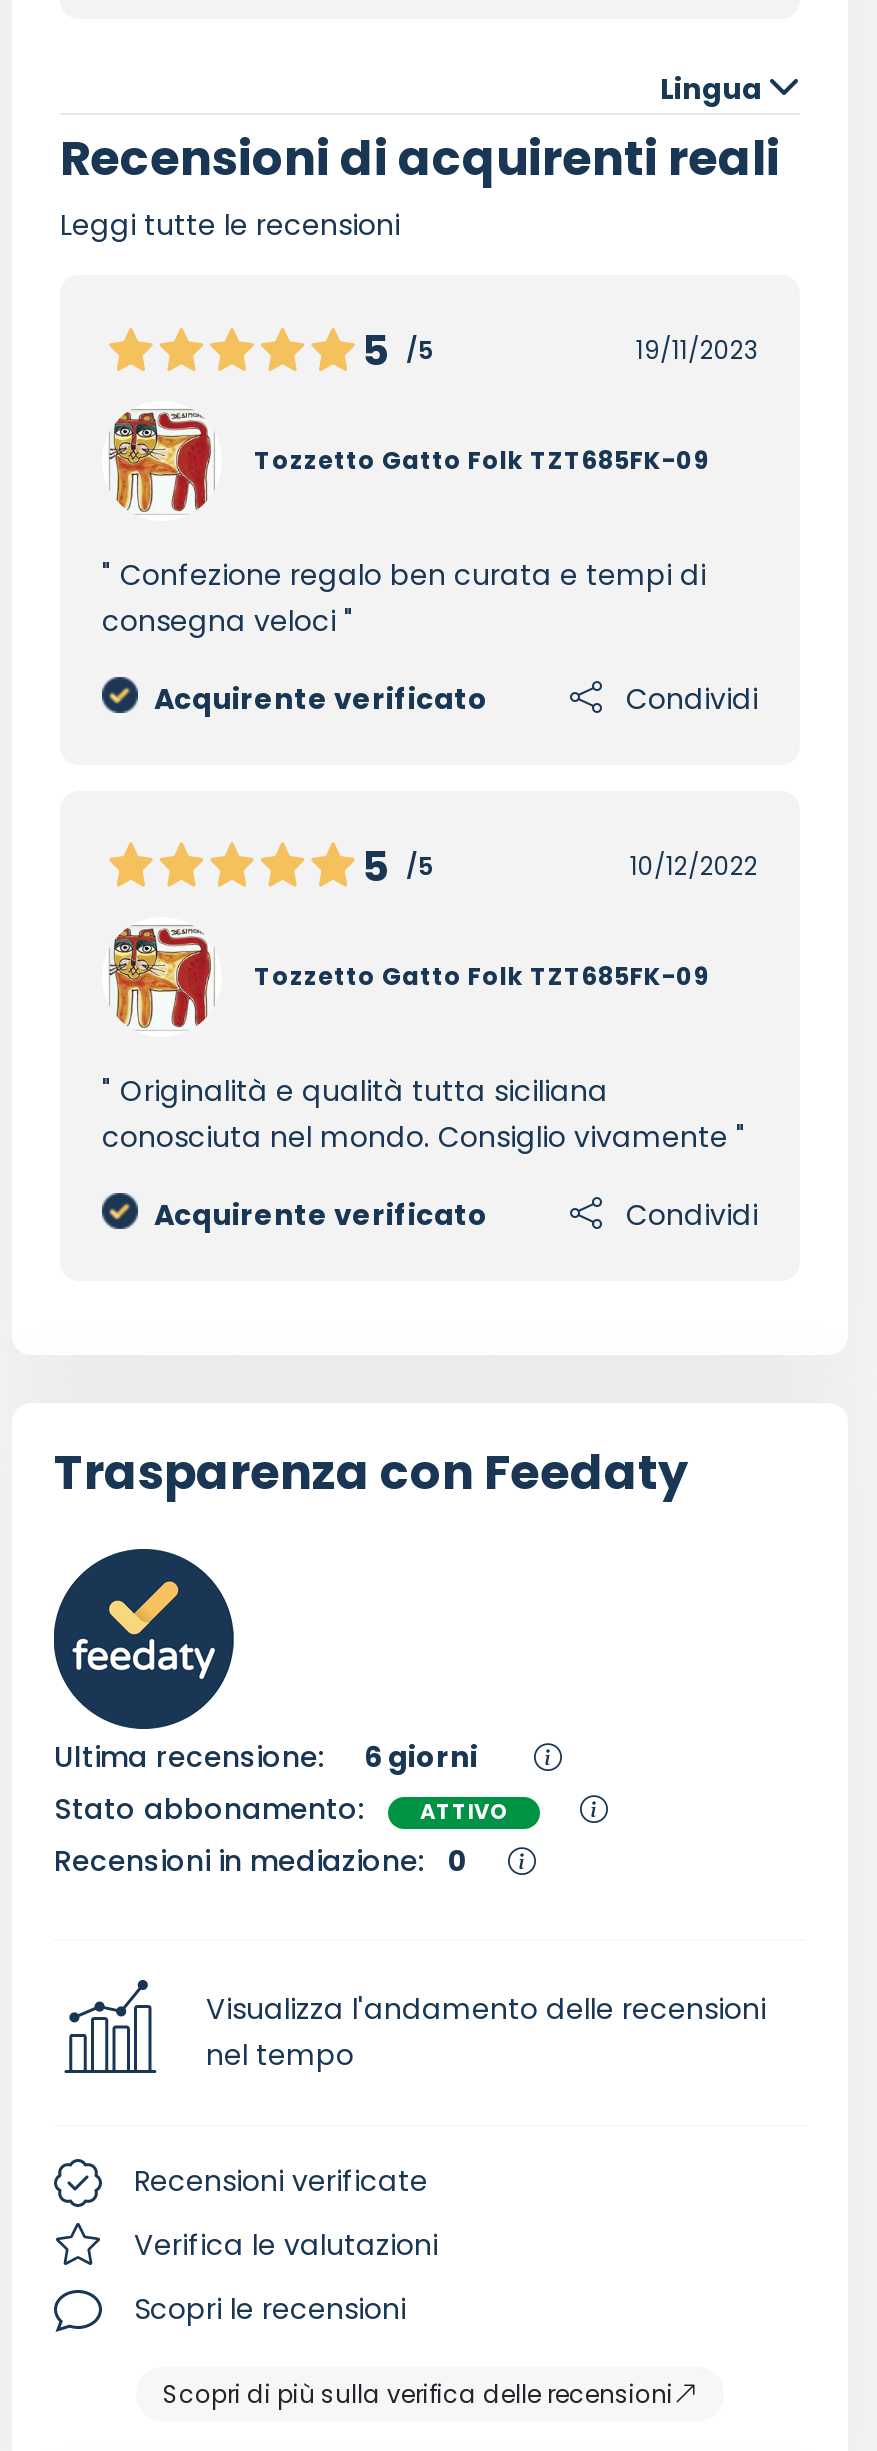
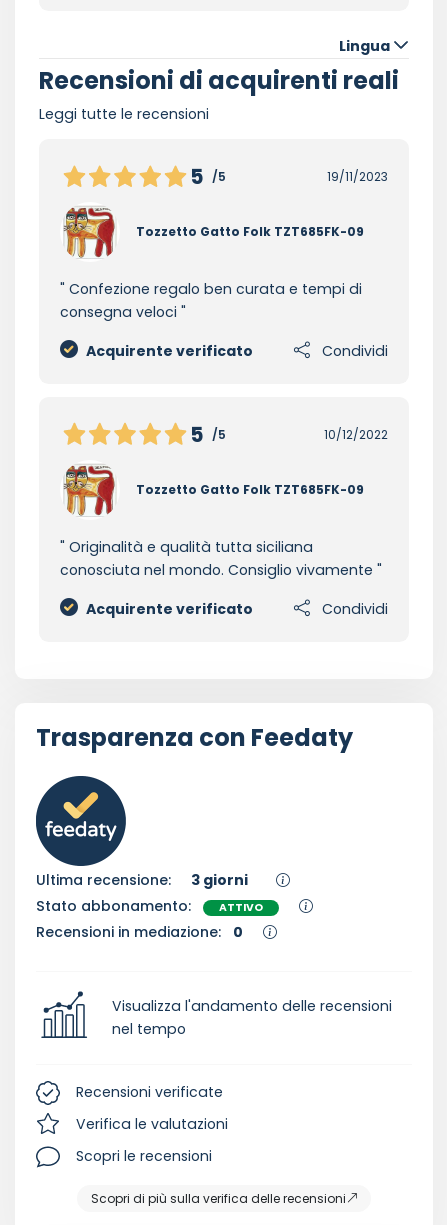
[54,1737,478,1777] Ultima recensione: 6 giorni -> [36,870,248,890] Ultima recensione: 3 giorni

